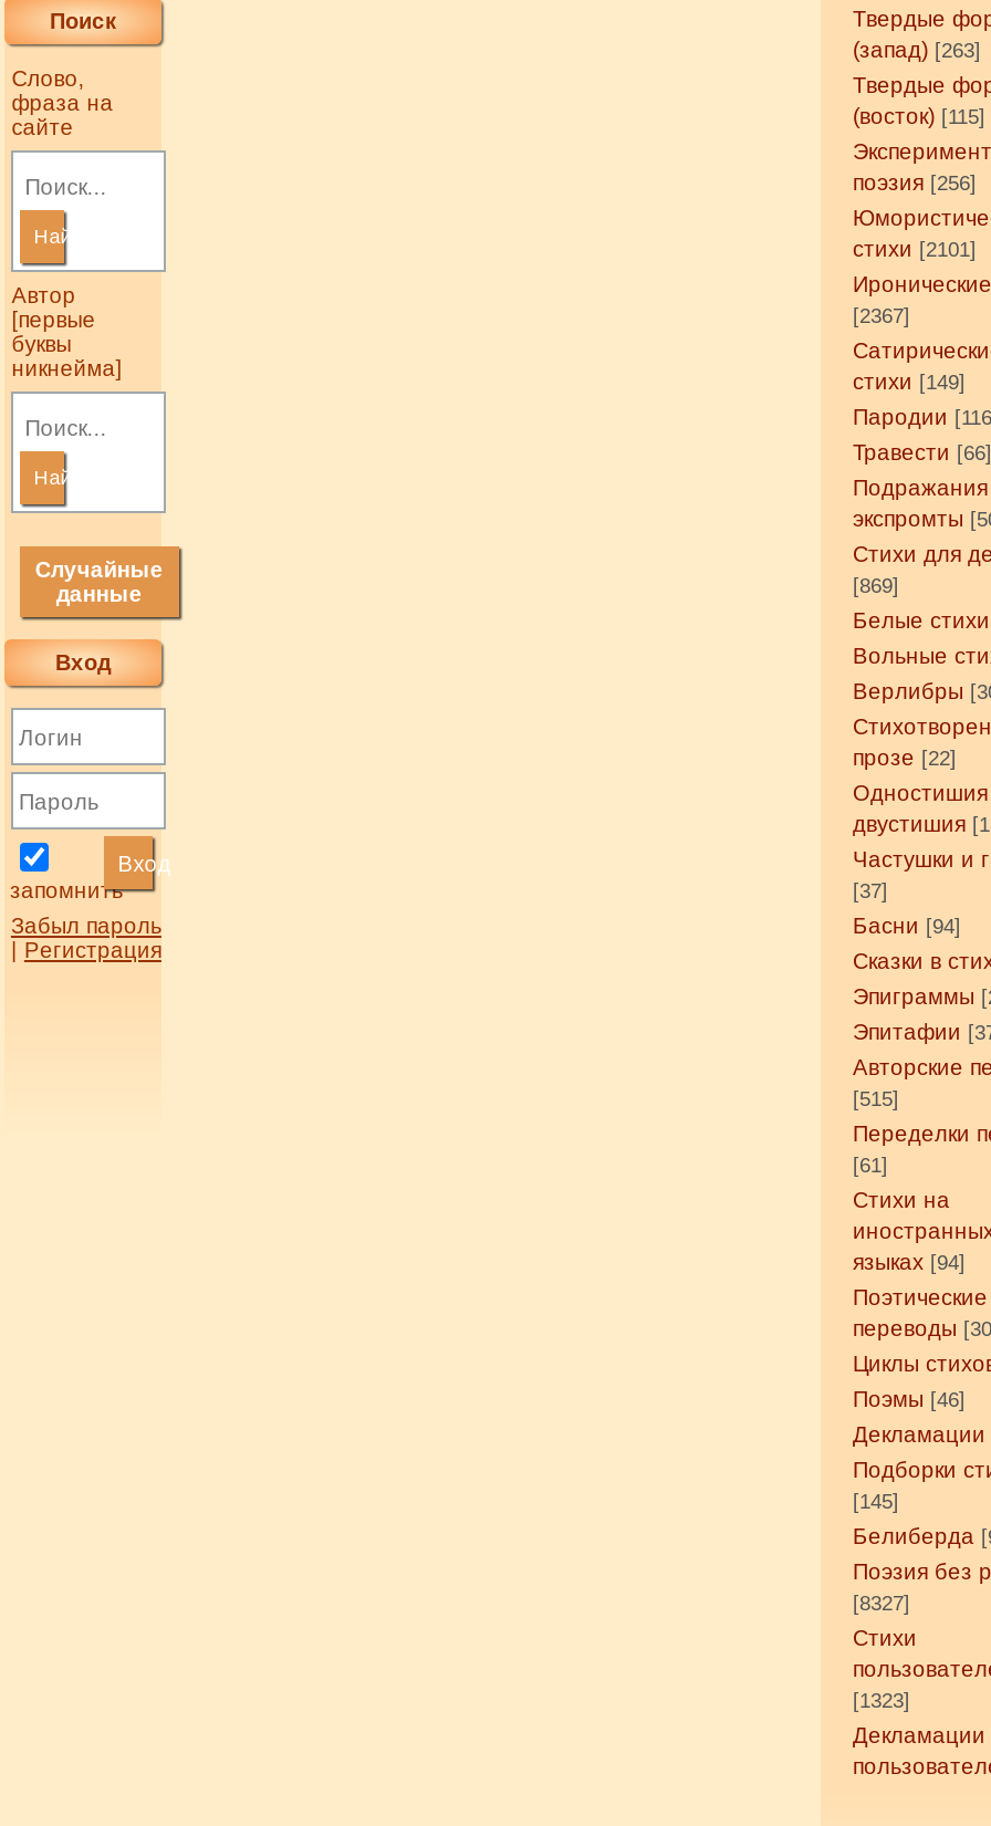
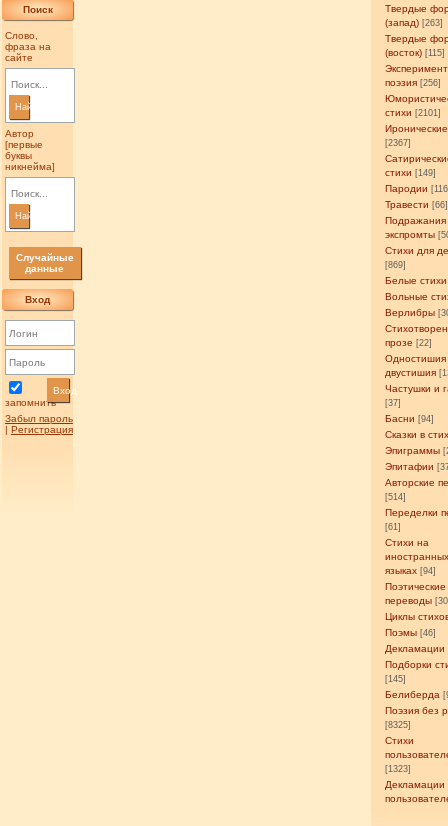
[853,1088,899,1110] [515] -> [385,492,406,502] [514]
[853,1593,910,1615] [8327] -> [385,720,411,730] [8325]

